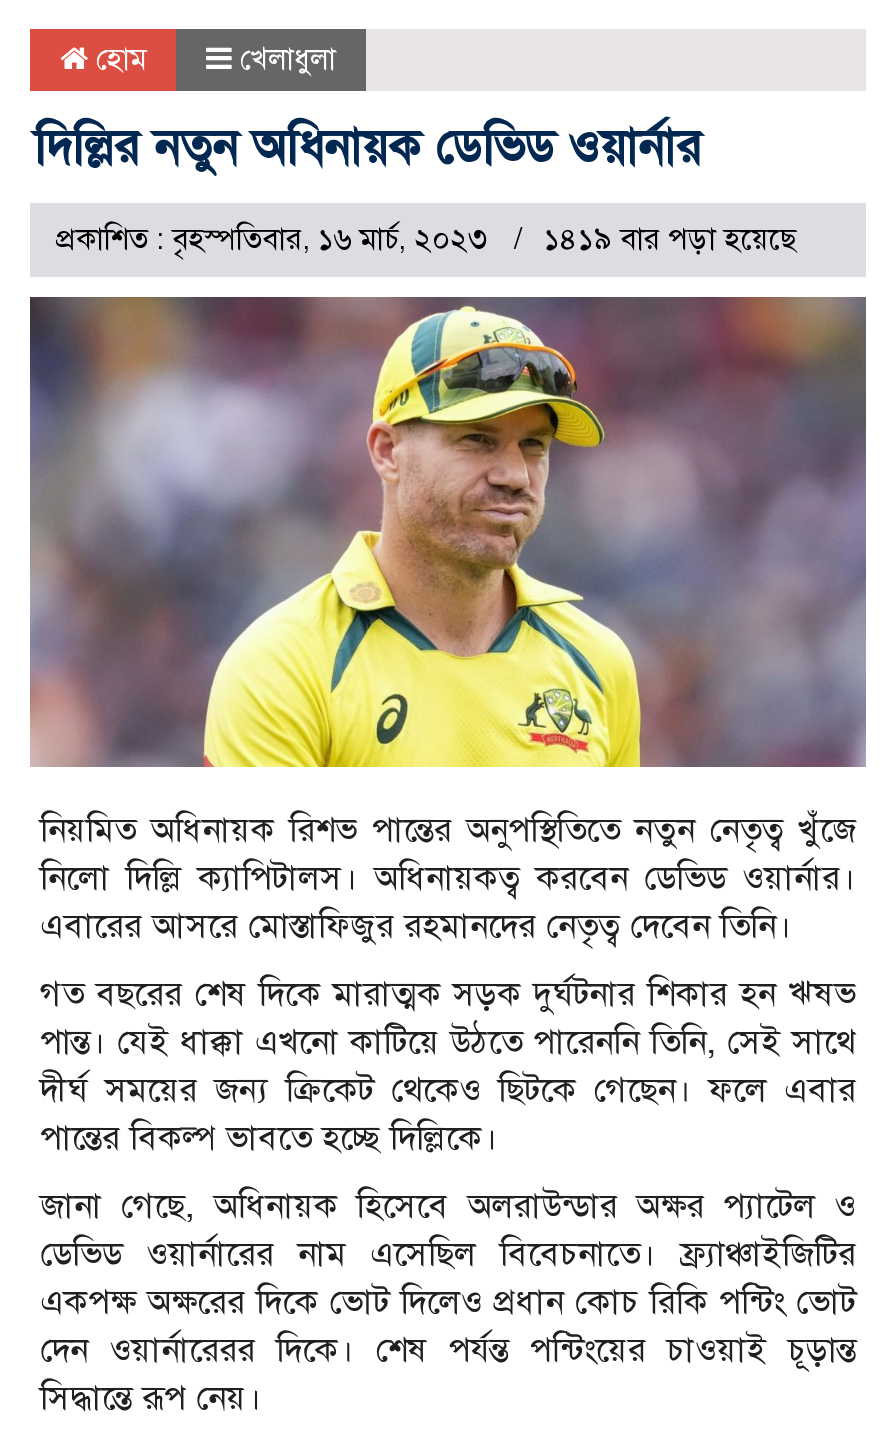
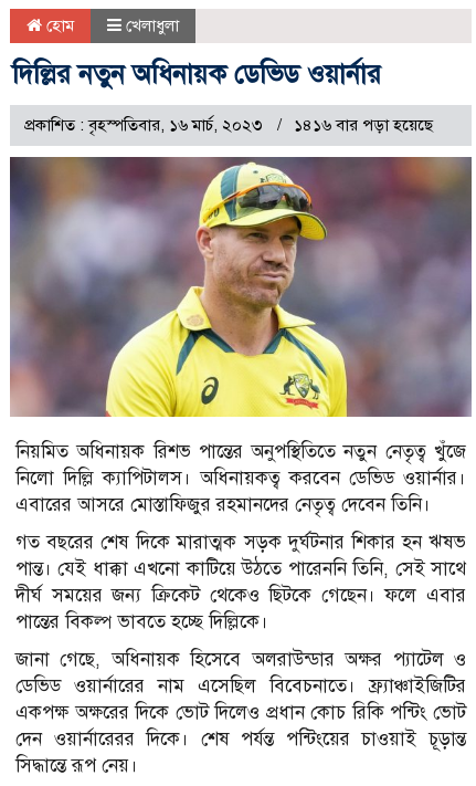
[56,221,796,257] প্রকাশিত : বৃহস্পতিবার, ১৬ মার্চ, ২০২৩ ১৪১৯ বার পড়া হয়েছে -> [24,115,433,135] প্রকাশিত : বৃহস্পতিবার, ১৬ মার্চ, ২০২৩ ১৪১৬ বার পড়া হয়েছে

